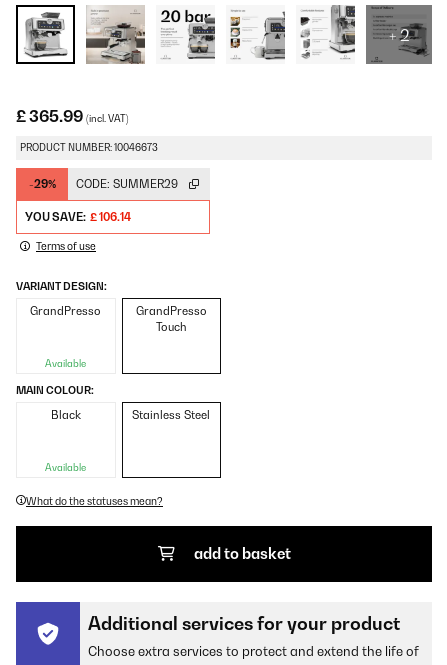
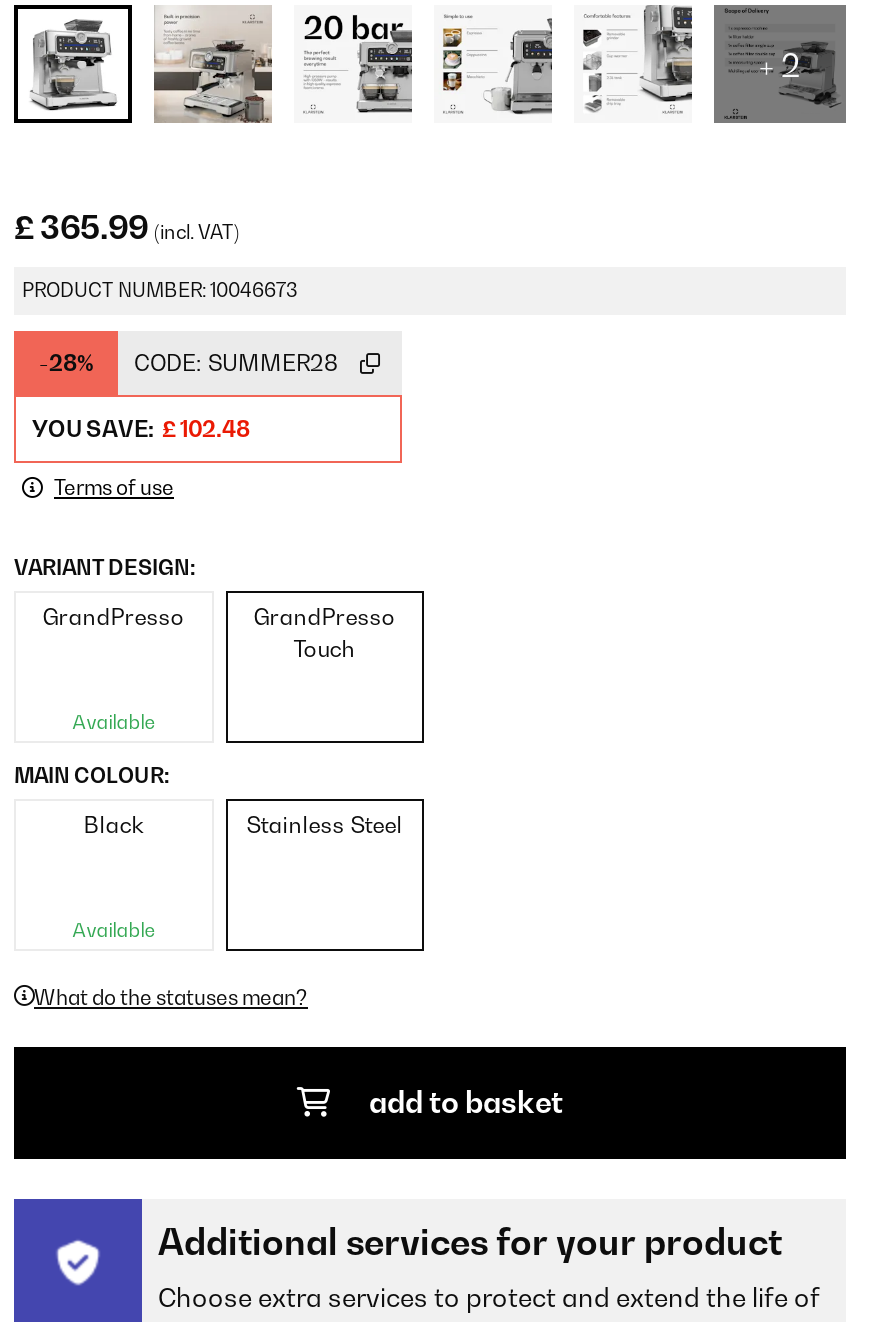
[28,177,55,191] -29% -> [39,350,93,378] -28%
[76,177,178,191] CODE: SUMMER29 -> [134,350,338,378] CODE: SUMMER28
[25,210,131,224] YOU SAVE: £ 106.14 -> [32,416,250,444] YOU SAVE: £ 102.48

